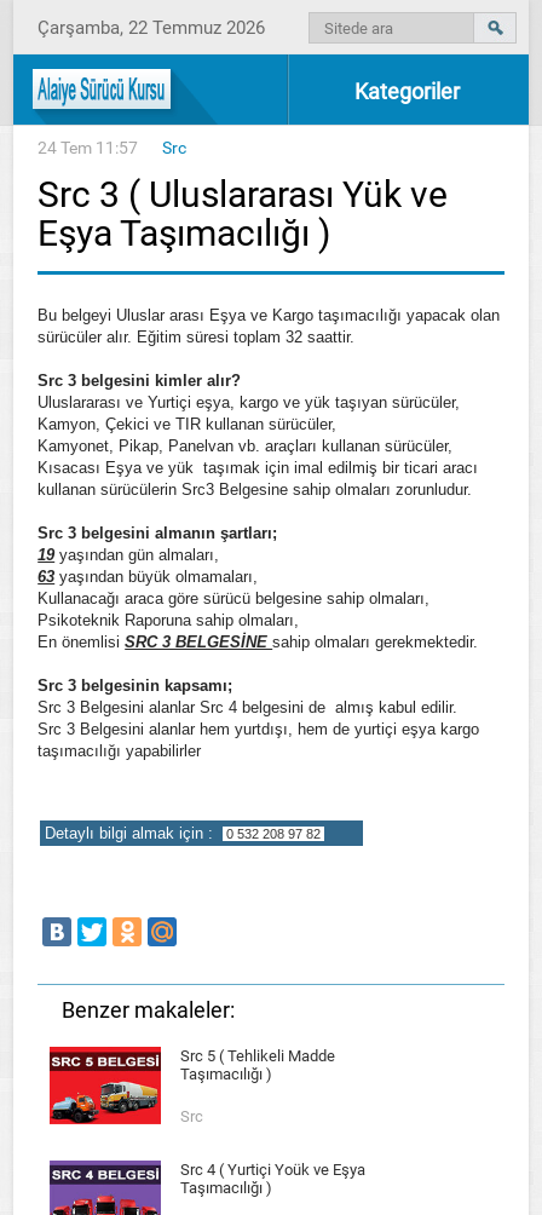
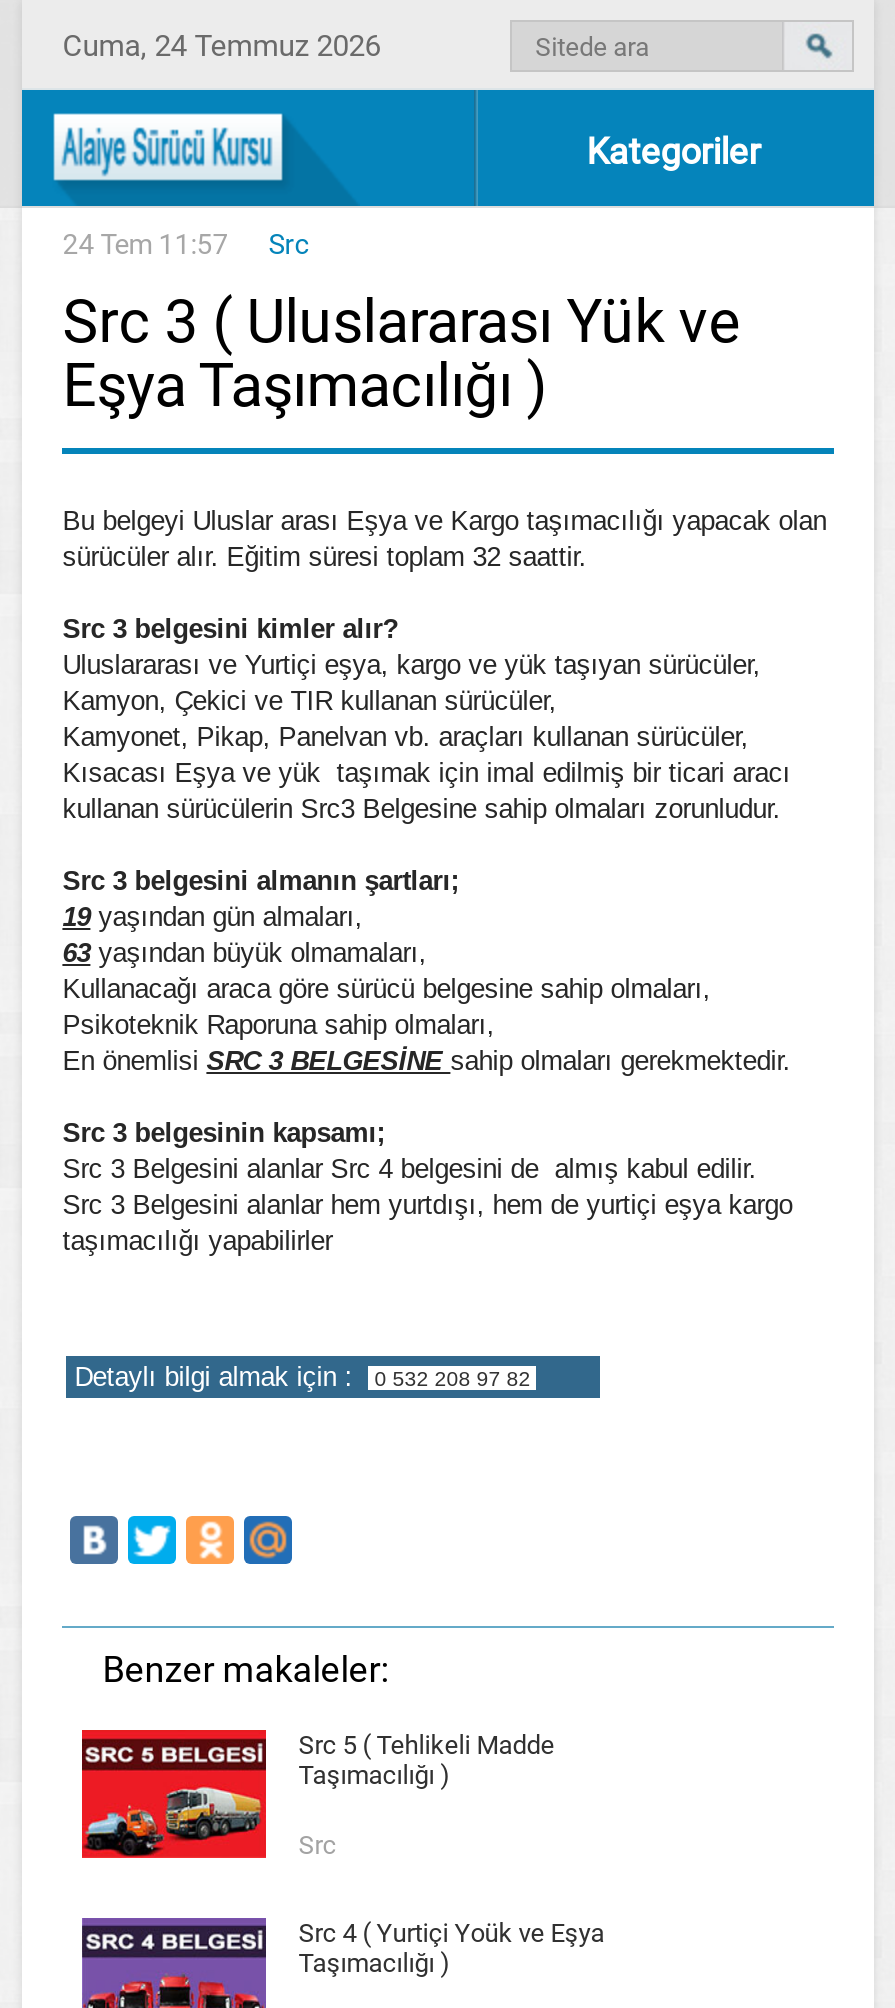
[38,17,265,39] Çarşamba, 22 Temmuz 2026 -> [62,28,380,64] Cuma, 24 Temmuz 2026

